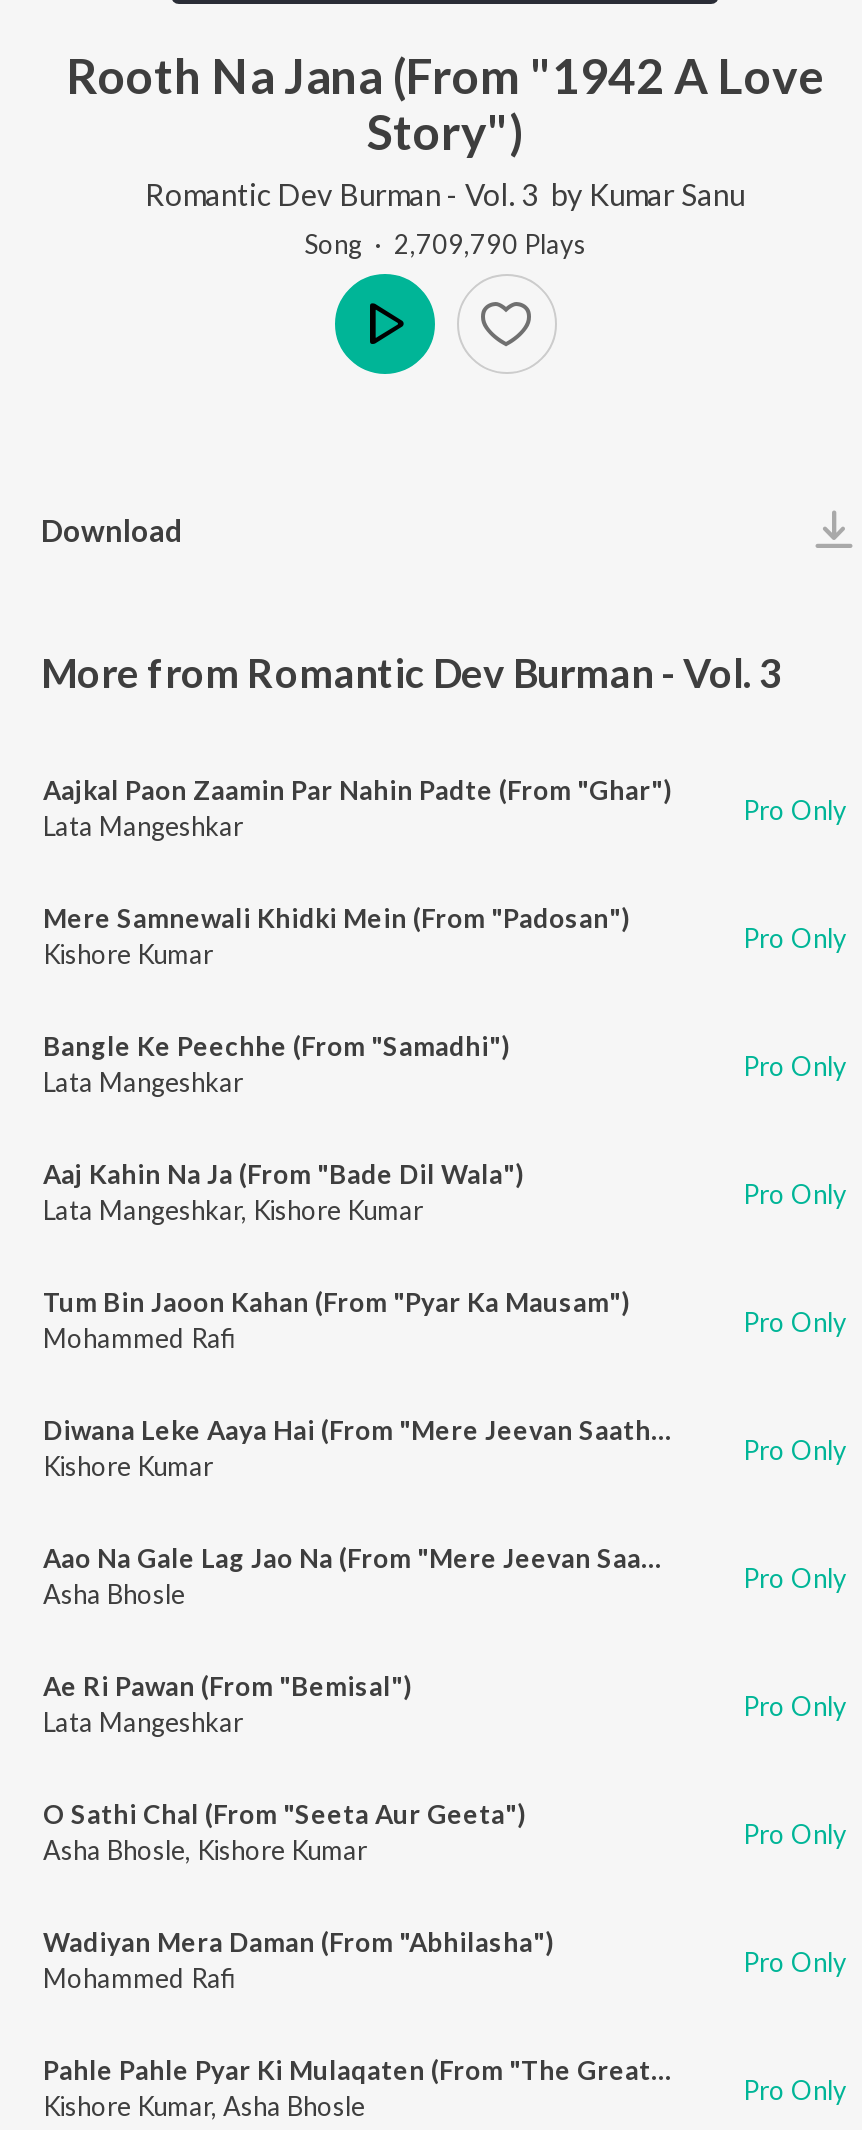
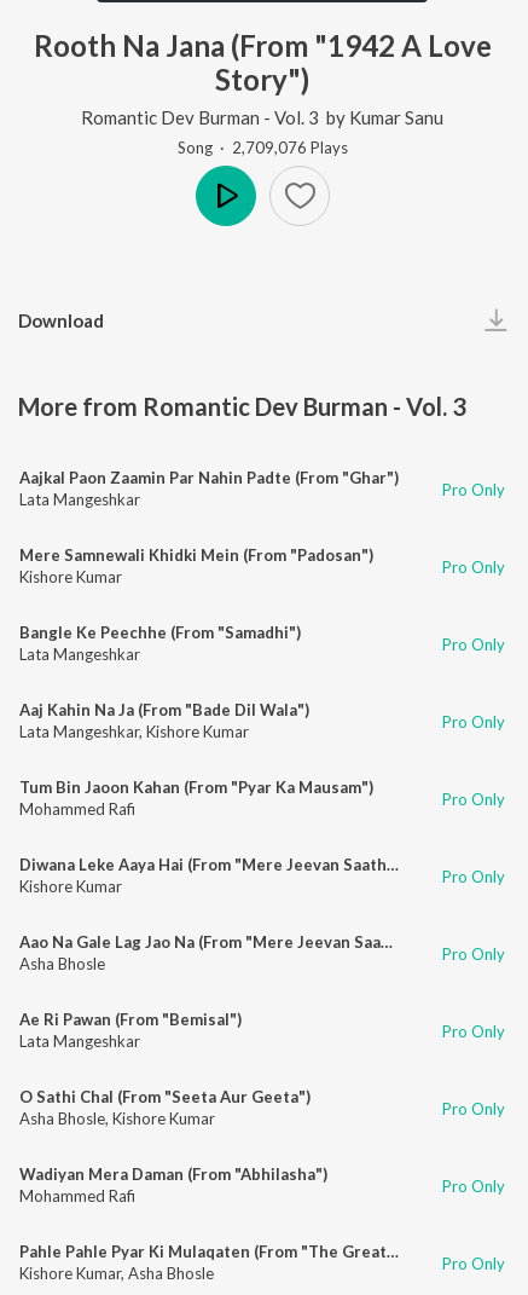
[304,228,586,260] Song · 2,709,790 Plays -> [177,138,347,157] Song · 2,709,076 Plays

